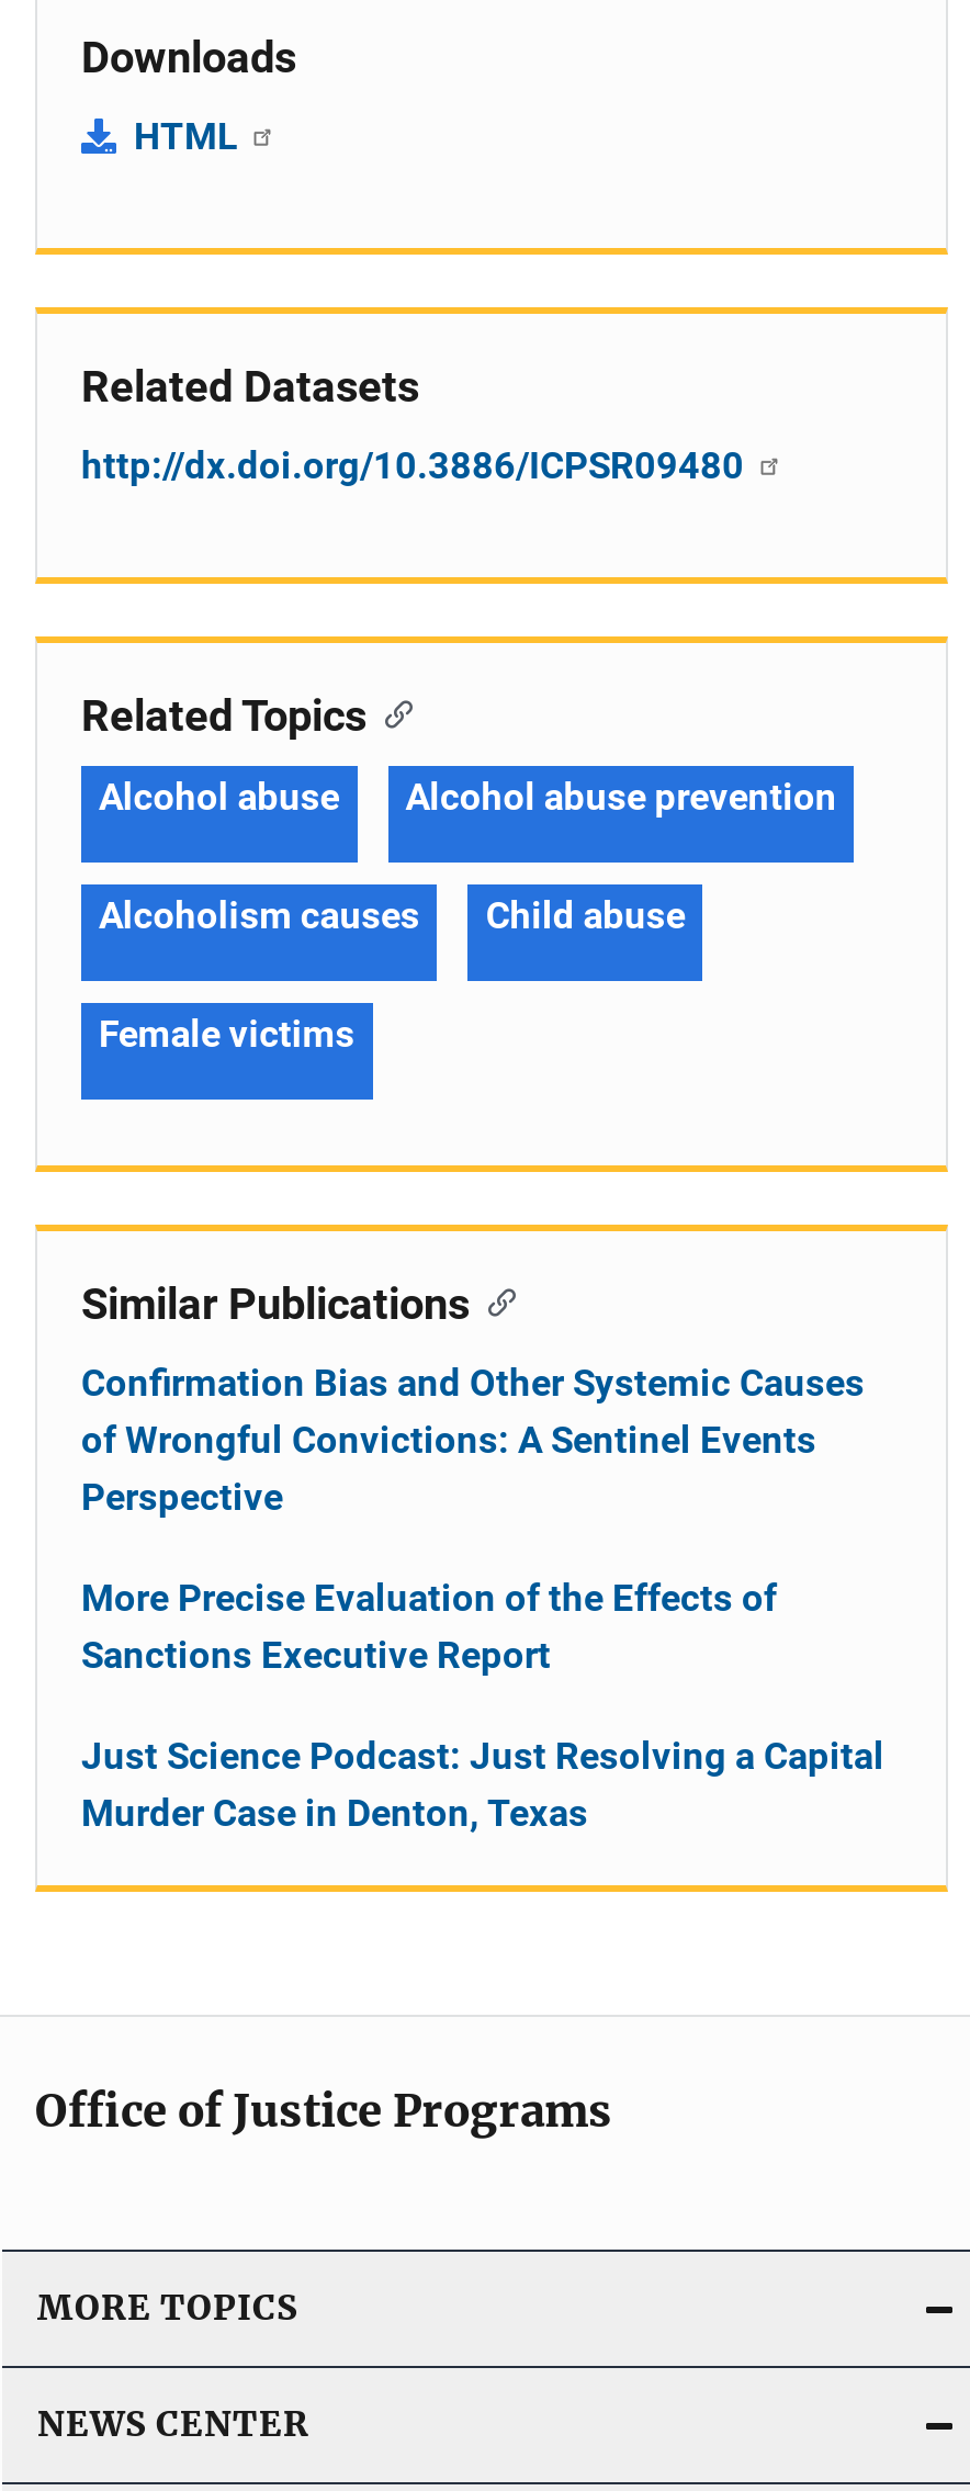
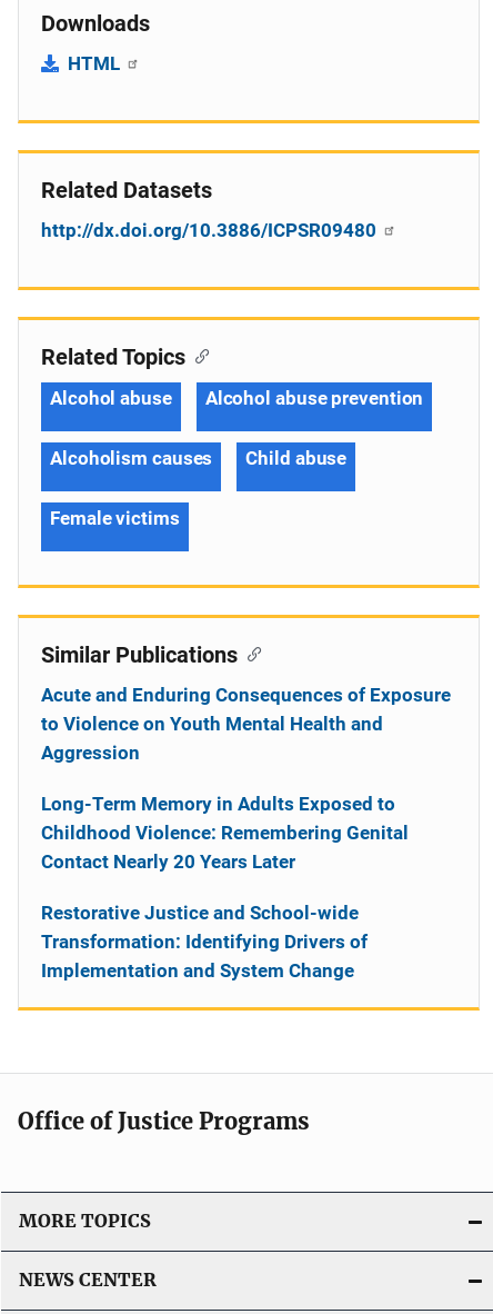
[81,1360,865,1518] Confirmation Bias and Other Systemic Causes | of Wrongful Convictions: A Sentinel Events | Perspective -> [41,683,451,763] Acute and Enduring Consequences of Exposure | to Violence on Youth Mental Health and | Aggression
[81,1575,777,1676] More Precise Evaluation of the Effects of | Sanctions Executive Report -> [41,792,409,872] Long-Term Memory in Adults Exposed to | Childhood Violence: Remembering Genital | Contact Nearly 20 Years Later
[81,1733,884,1834] Just Science Podcast: Just Resolving a Capital | Murder Case in Denton, Texas -> [41,901,368,981] Restorative Justice and School-wide | Transformation: Identifying Drivers of | Implementation and System Change

